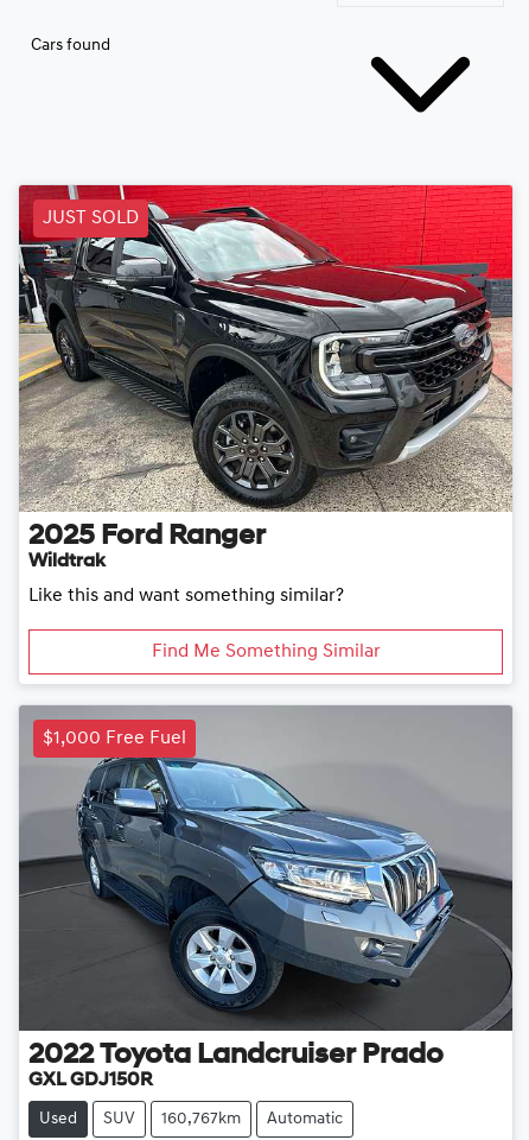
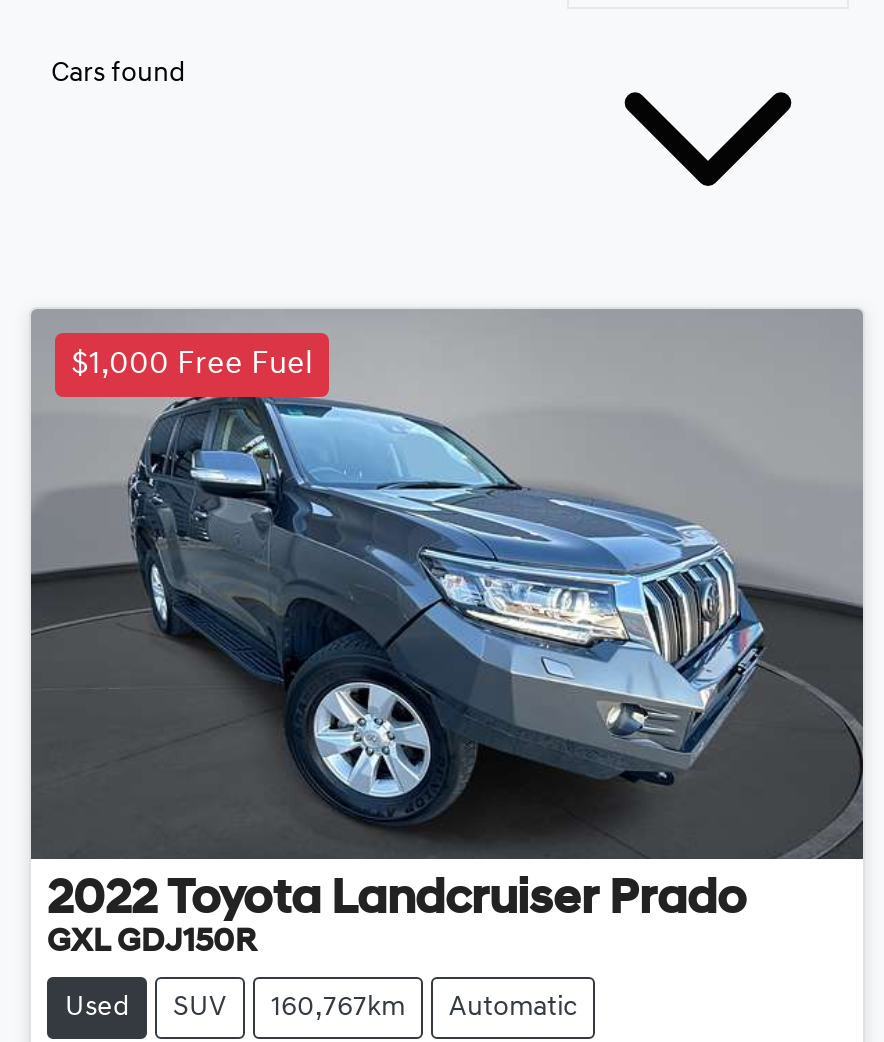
[18,184,514,512] [image] | JUST SOLD -> none
[28,522,380,661] 2025 Ford Ranger | Wildtrak | Like this and want something similar? | Find Me Something Similar -> none

